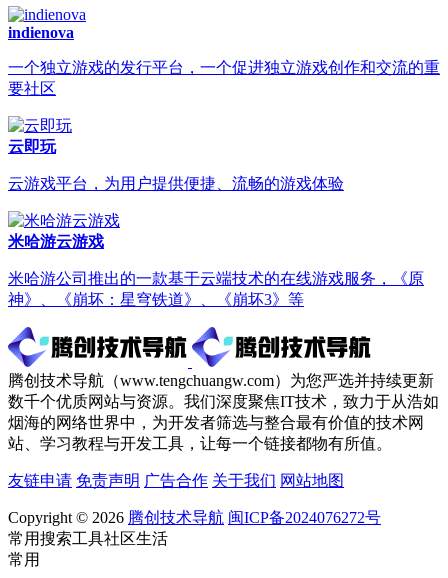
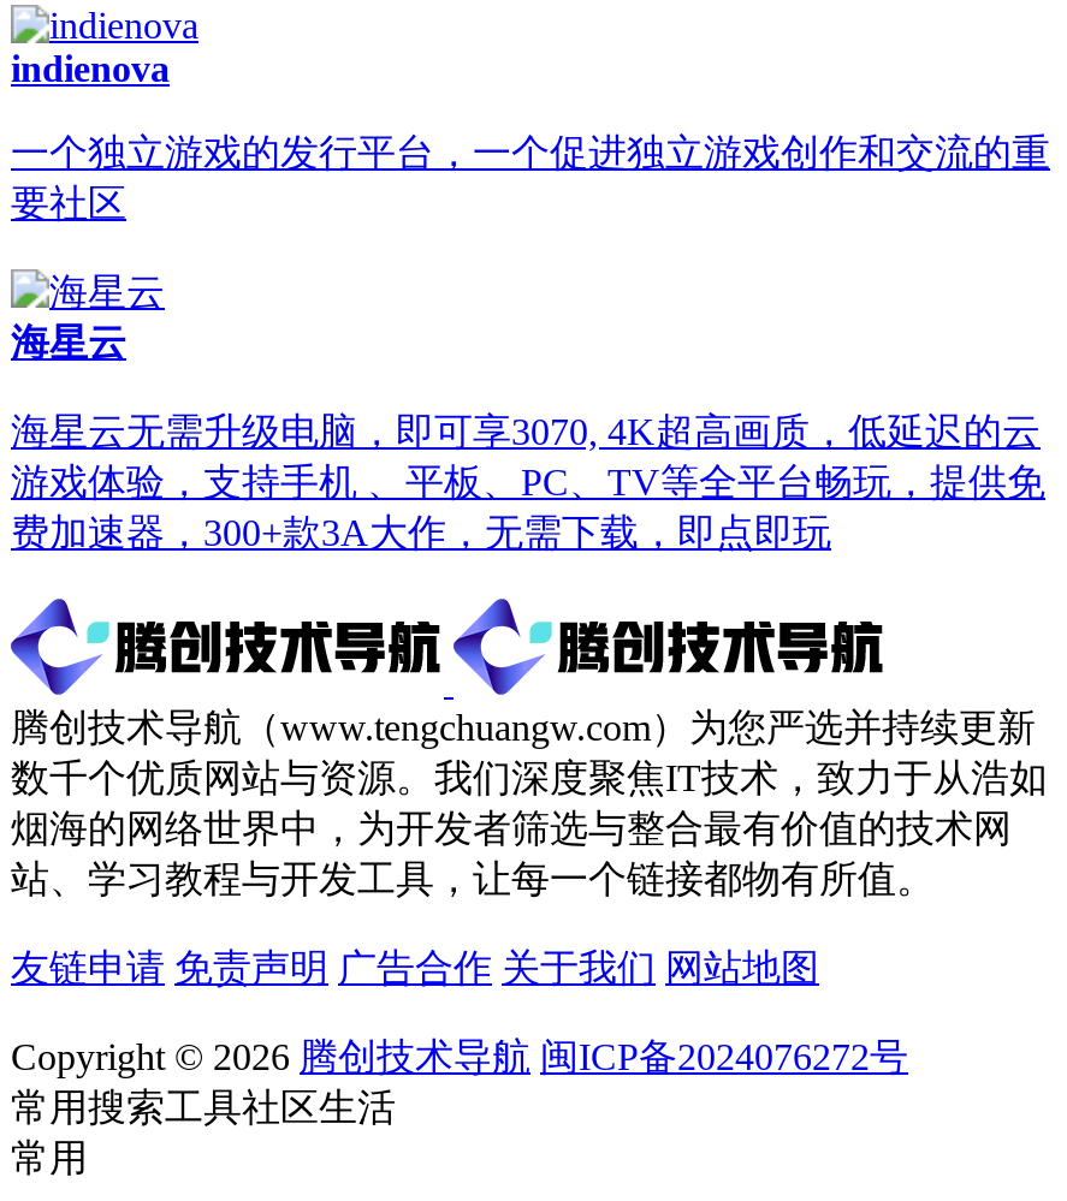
[8,138,424,308] 云即玩 | 云游戏平台，为用户提供便捷、流畅的游戏体验 | 米哈游云游戏 | 米哈游公司推出的一款基于云端技术的在线游戏服务，《原 | 神》、《崩坏：星穹铁道》、《崩坏3》等 -> [11,322,1045,553] 海星云 | 海星云无需升级电脑，即可享3070, 4K超高画质，低延迟的云 | 游戏体验，支持手机 、平板、PC、TV等全平台畅玩，提供免 | 费加速器，300+款3A大作，无需下载，即点即玩

